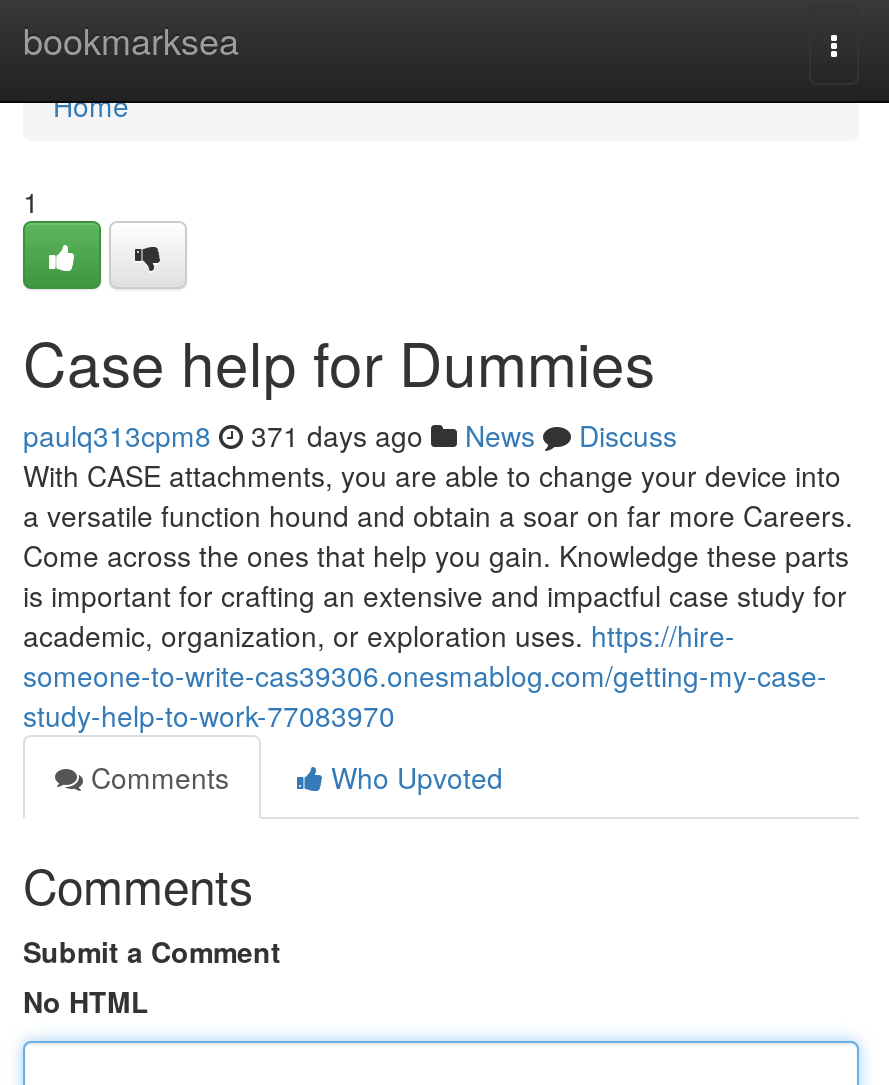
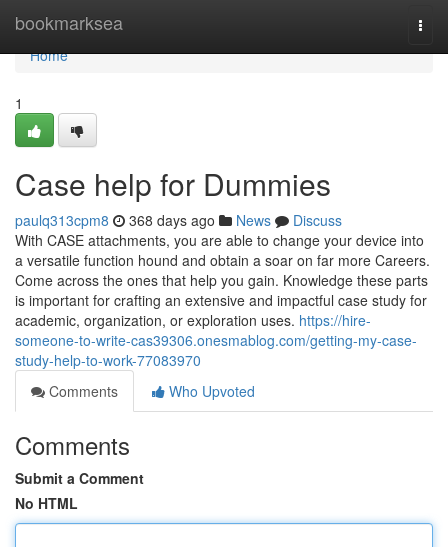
[23,415,677,455] paulq313cpm8 371 days ago News Discuss -> [15,210,342,230] paulq313cpm8 368 days ago News Discuss

